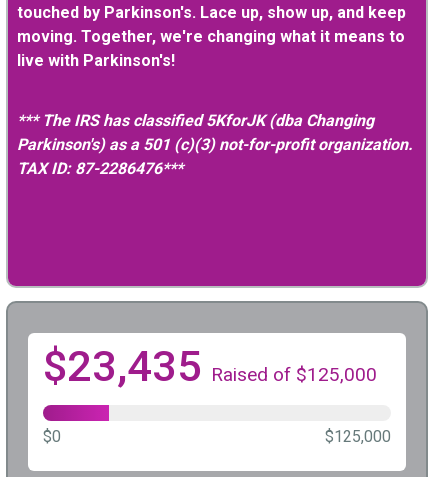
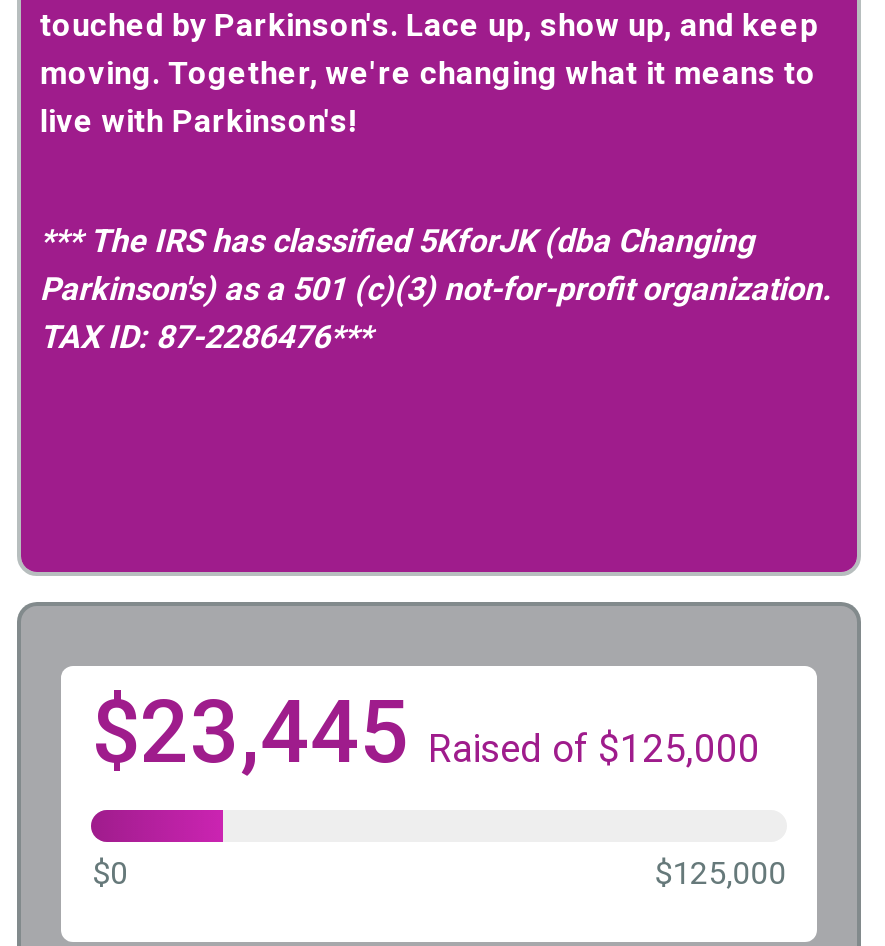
[43,341,377,392] $23,435 Raised of $125,000 -> [92,683,760,785] $23,445 Raised of $125,000

